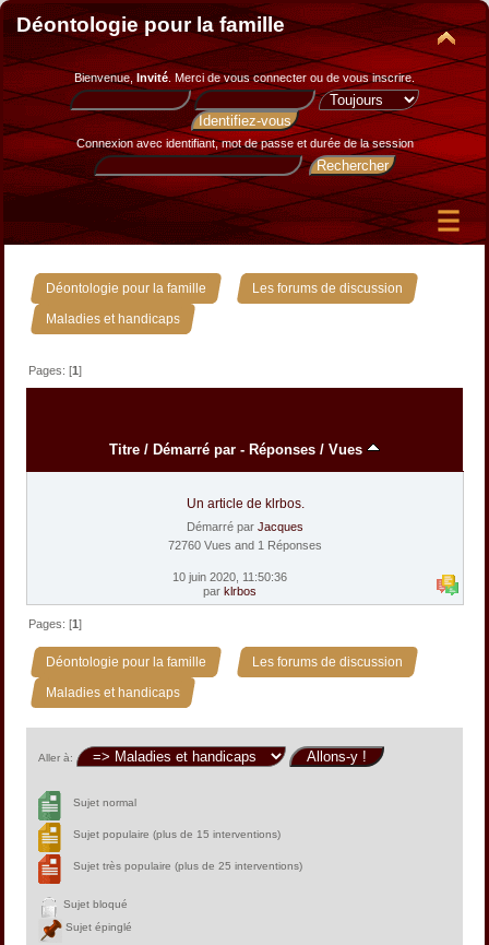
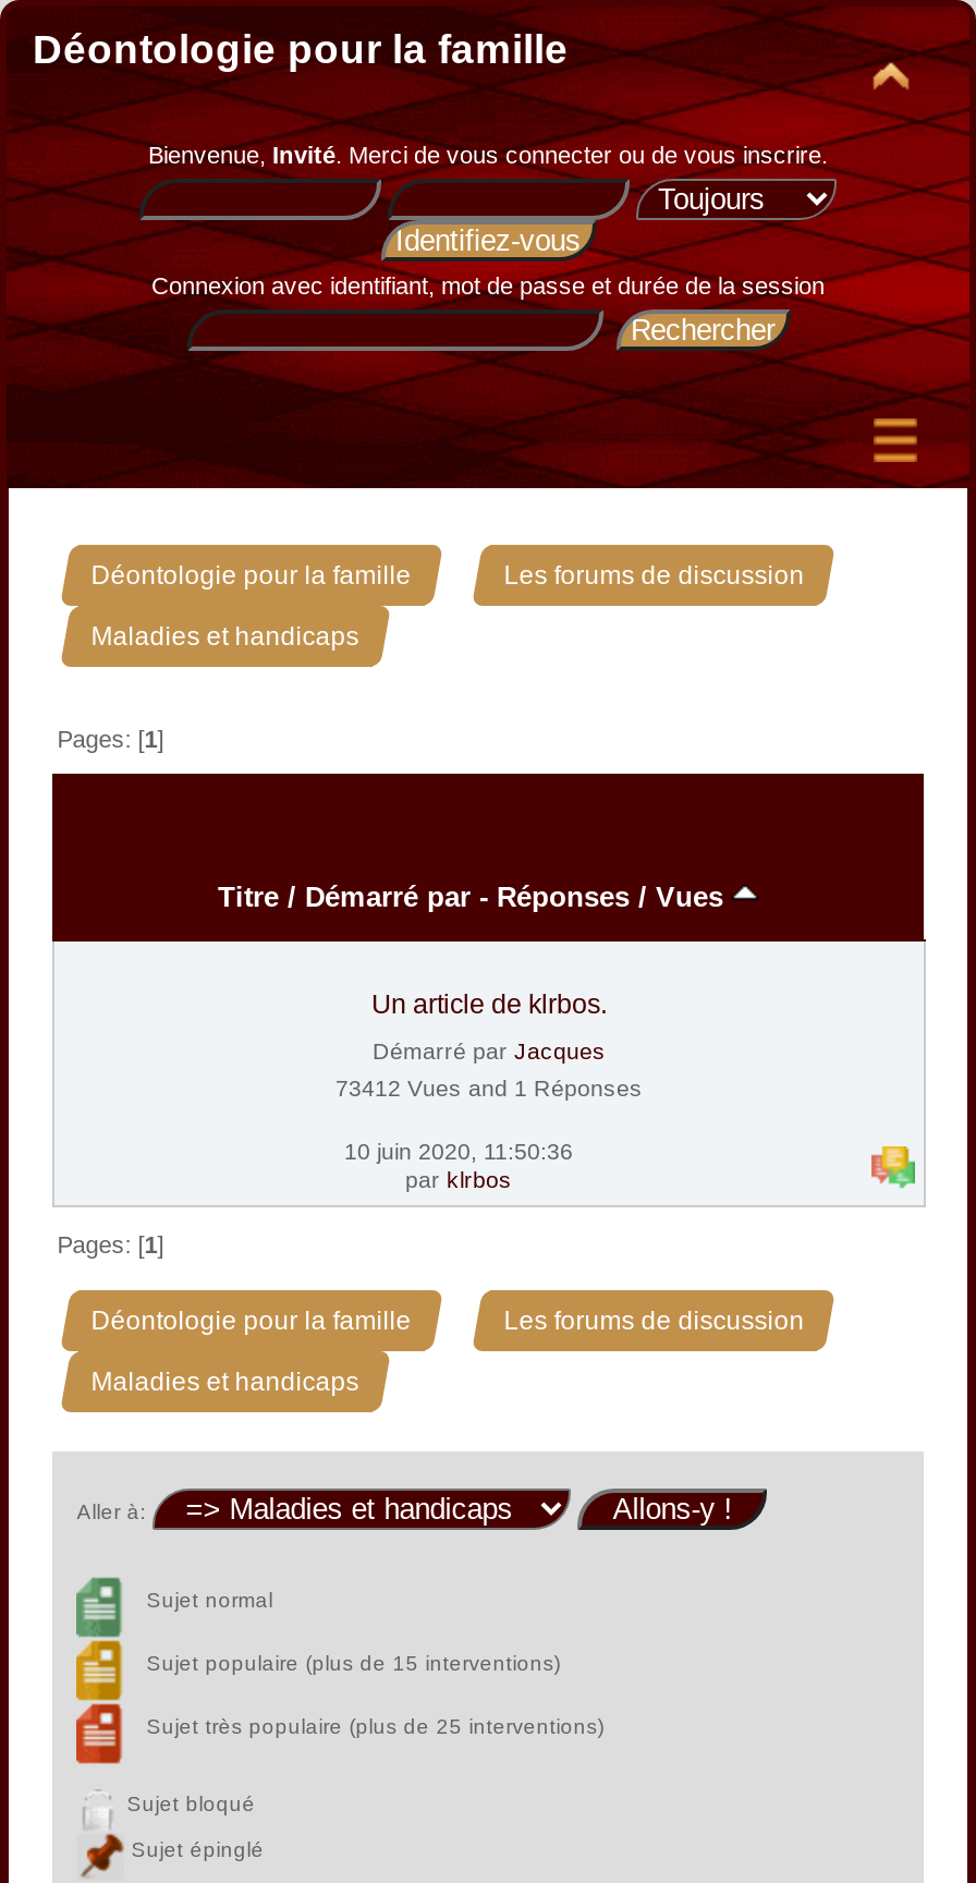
[168,539,322,552] 72760 Vues and 1 Réponses -> [335,1075,643,1101] 73412 Vues and 1 Réponses

